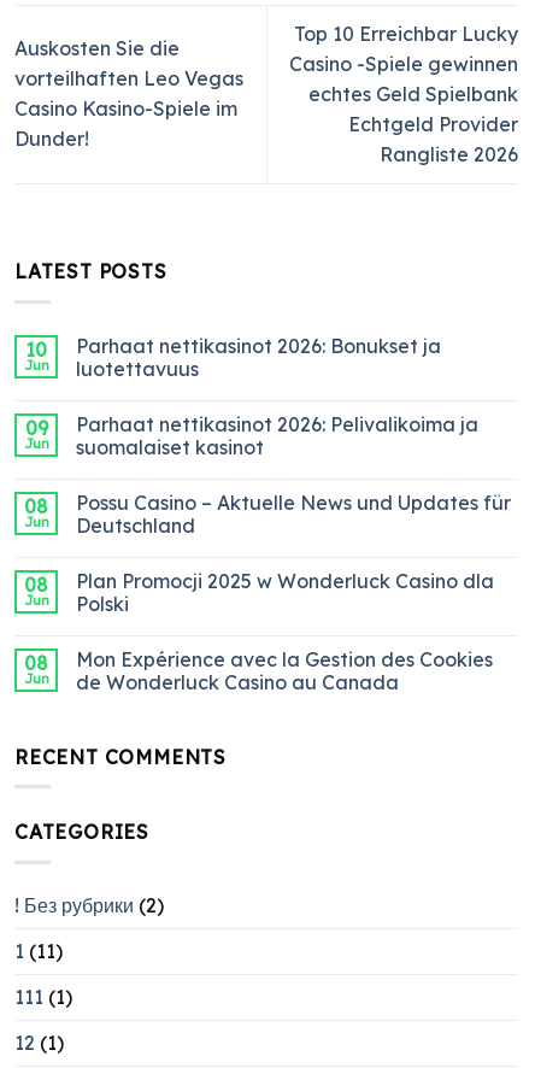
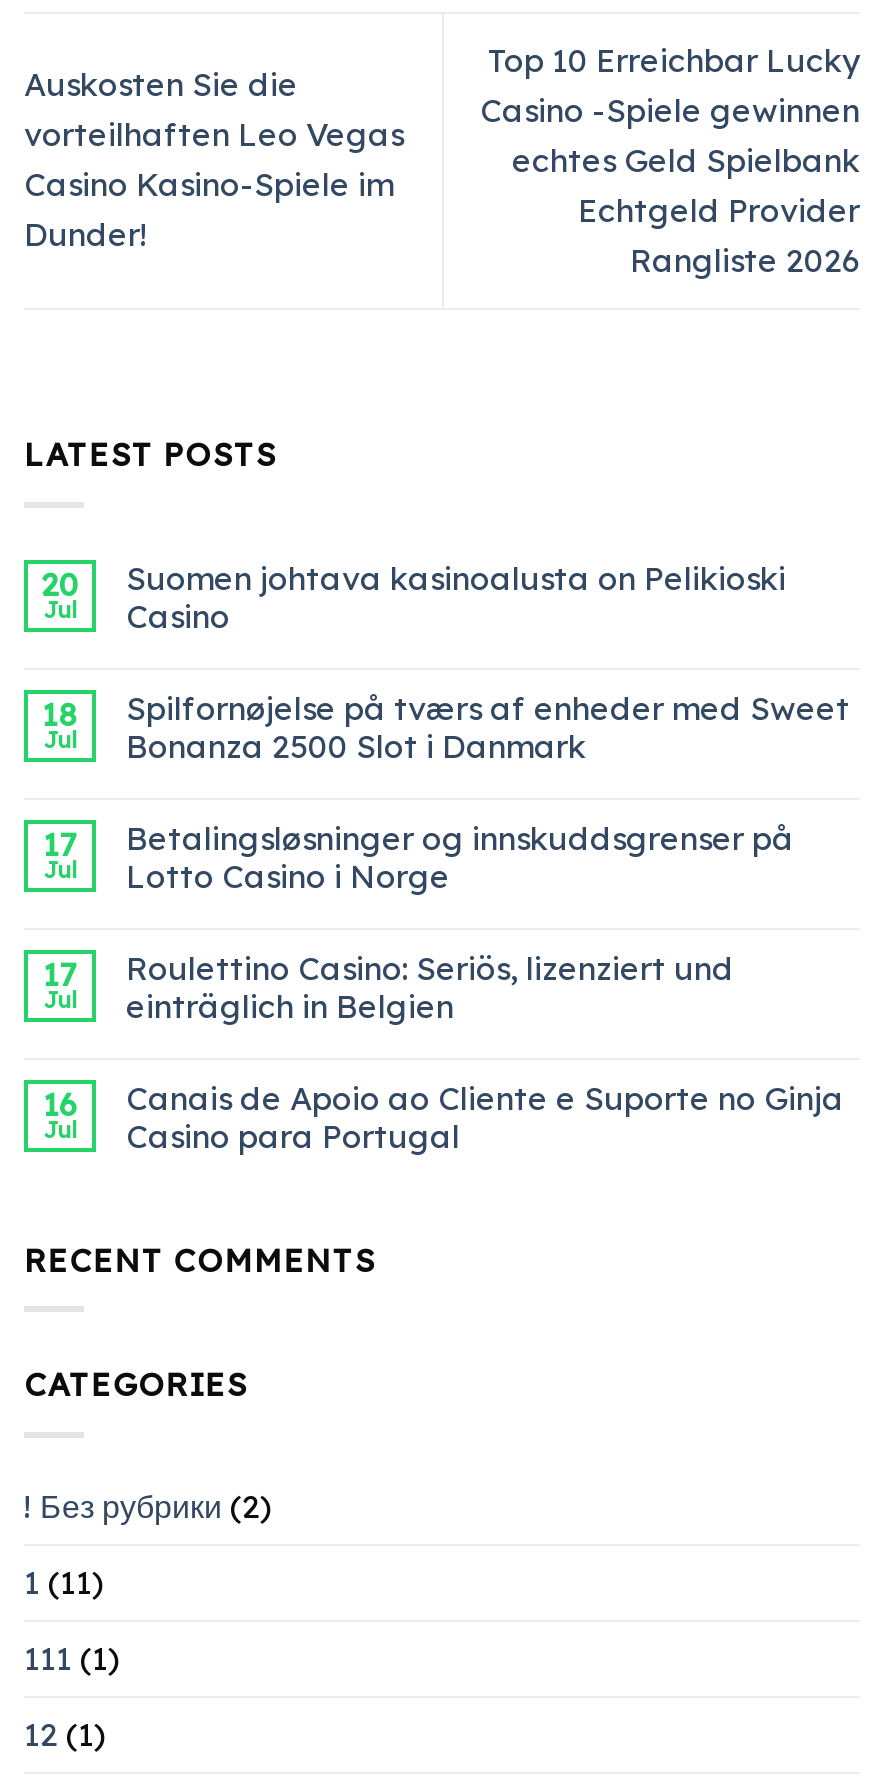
[23,337,49,373] 10 | Jun -> [41,563,79,623] 20 | Jul
[76,334,441,381] Parhaat nettikasinot 2026: Bonukset ja | luotettavuus -> [126,557,786,635] Suomen johtava kasinoalusta on Pelikioski | Casino
[23,416,49,452] 09 | Jun -> [42,693,78,753] 18 | Jul
[76,412,478,459] Parhaat nettikasinot 2026: Pelivalikoima ja | suomalaiset kasinot -> [126,687,850,765] Spilfornøjelse på tværs af enheder med Sweet | Bonanza 2500 Slot i Danmark
[23,494,49,530] 08 | Jun -> [43,823,77,883] 17 | Jul
[76,490,511,537] Possu Casino – Aktuelle News und Updates für | Deutschland -> [126,817,794,895] Betalingsløsninger og innskuddsgrenser på | Lotto Casino i Norge
[23,572,49,608] 08 | Jun -> [43,953,77,1013] 17 | Jul
[76,569,494,616] Plan Promocji 2025 w Wonderluck Casino dla | Polski -> [126,947,734,1025] Roulettino Casino: Seriös, lizenziert und | einträglich in Belgien
[23,651,49,687] 08 | Jun -> [43,1083,77,1143] 16 | Jul
[76,647,493,694] Mon Expérience avec la Gestion des Cookies | de Wonderluck Casino au Canada -> [126,1077,844,1155] Canais de Apoio ao Cliente e Suporte no Ginja | Casino para Portugal

